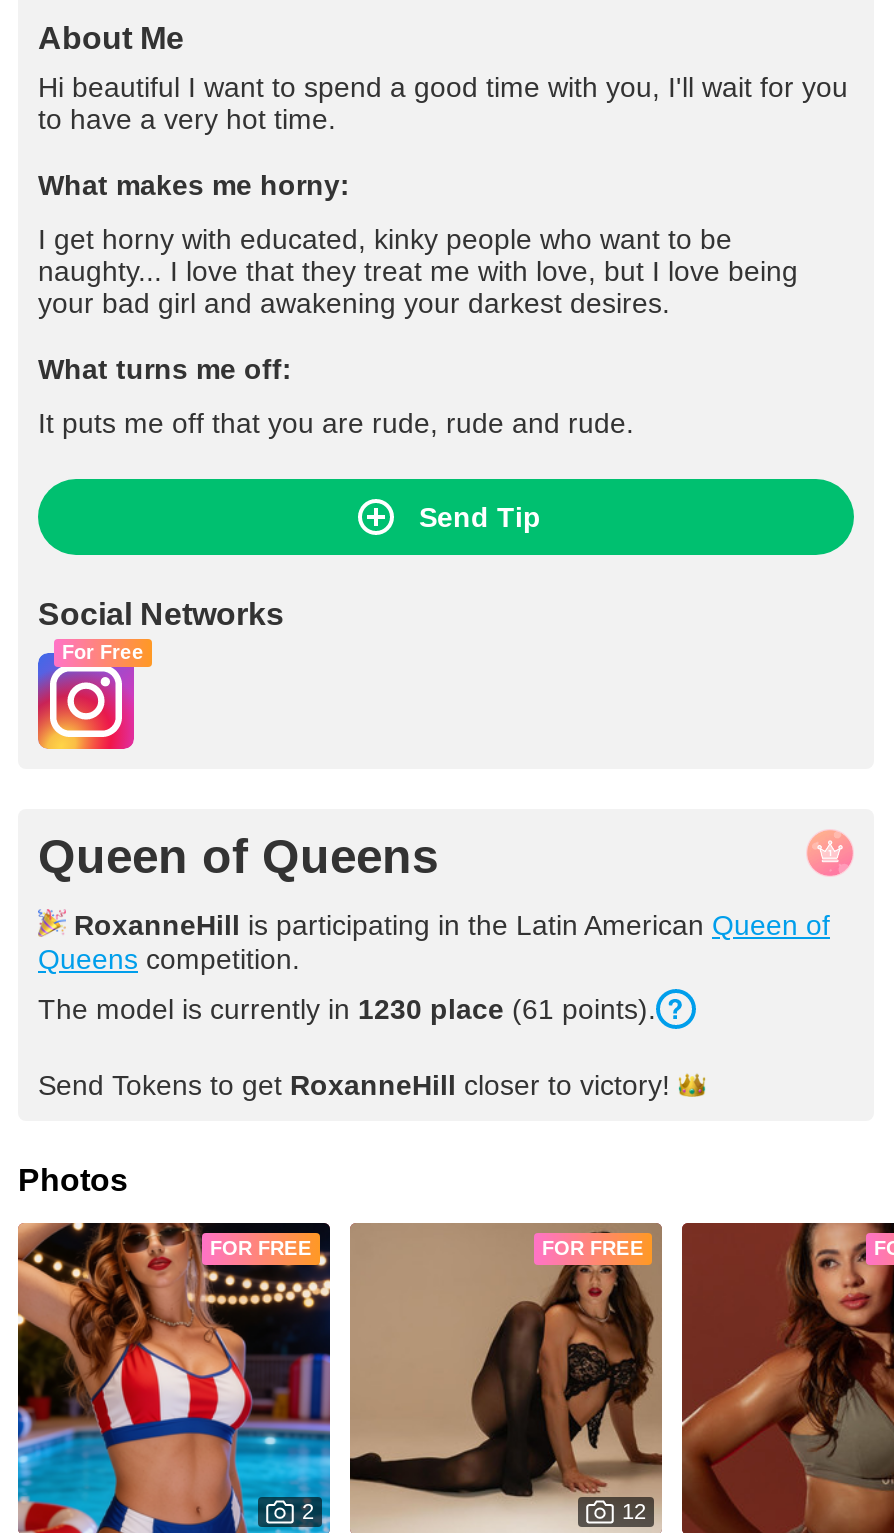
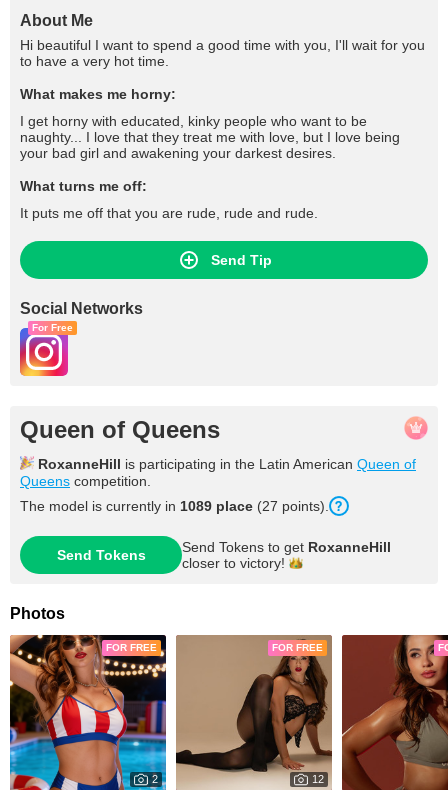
[38,993,656,1025] The model is currently in 1230 place (61 points). -> [20,498,329,514] The model is currently in 1089 place (27 points).
[38,1069,670,1101] Send Tokens to get RoxanneHill closer to victory! -> [56,539,391,571] Send Tokens | Send Tokens to get RoxanneHill | closer to victory!

